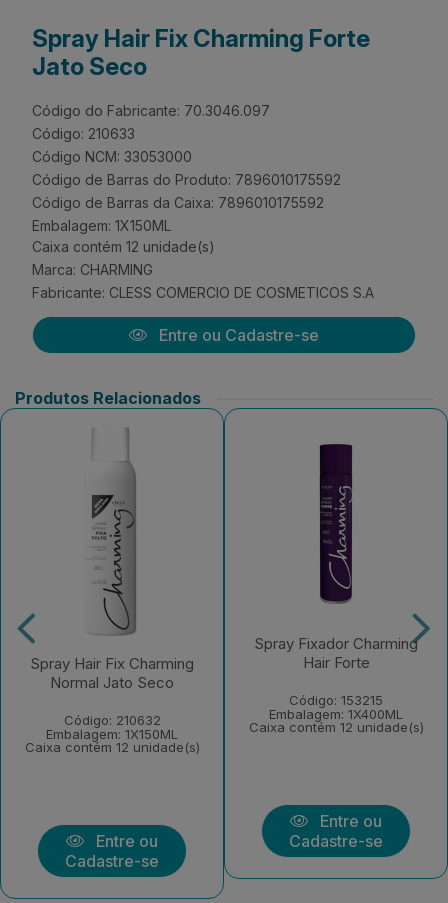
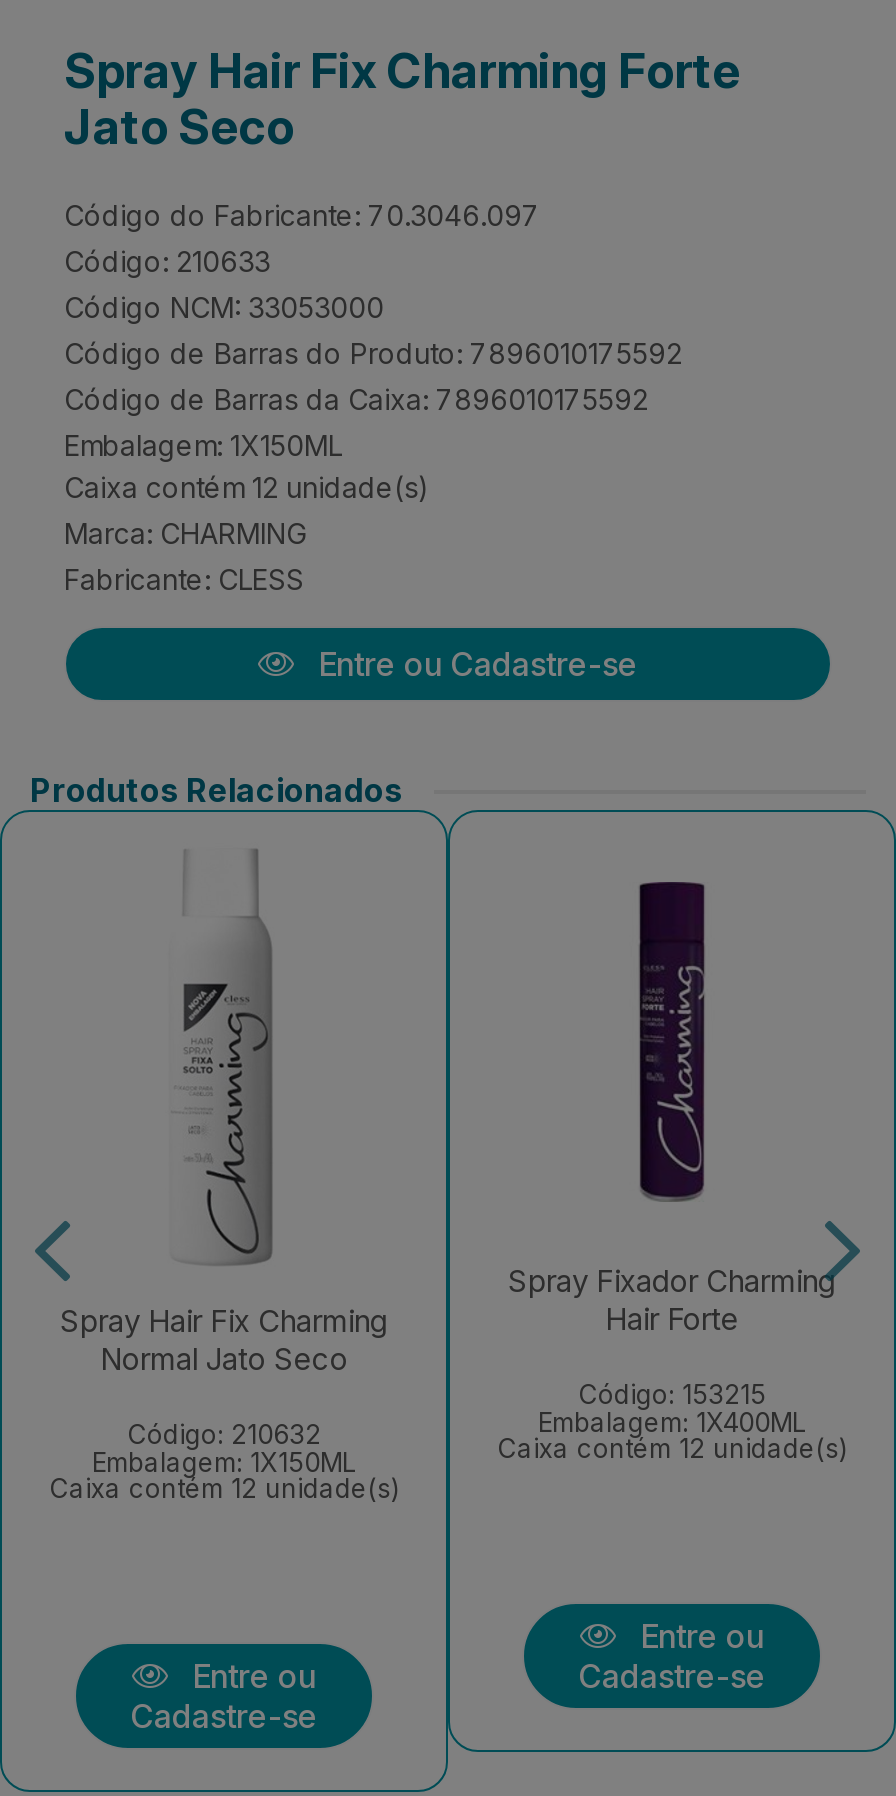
[32,284,374,301] Fabricante: CLESS COMERCIO DE COSMETICOS S.A -> [64,562,304,596] Fabricante: CLESS

